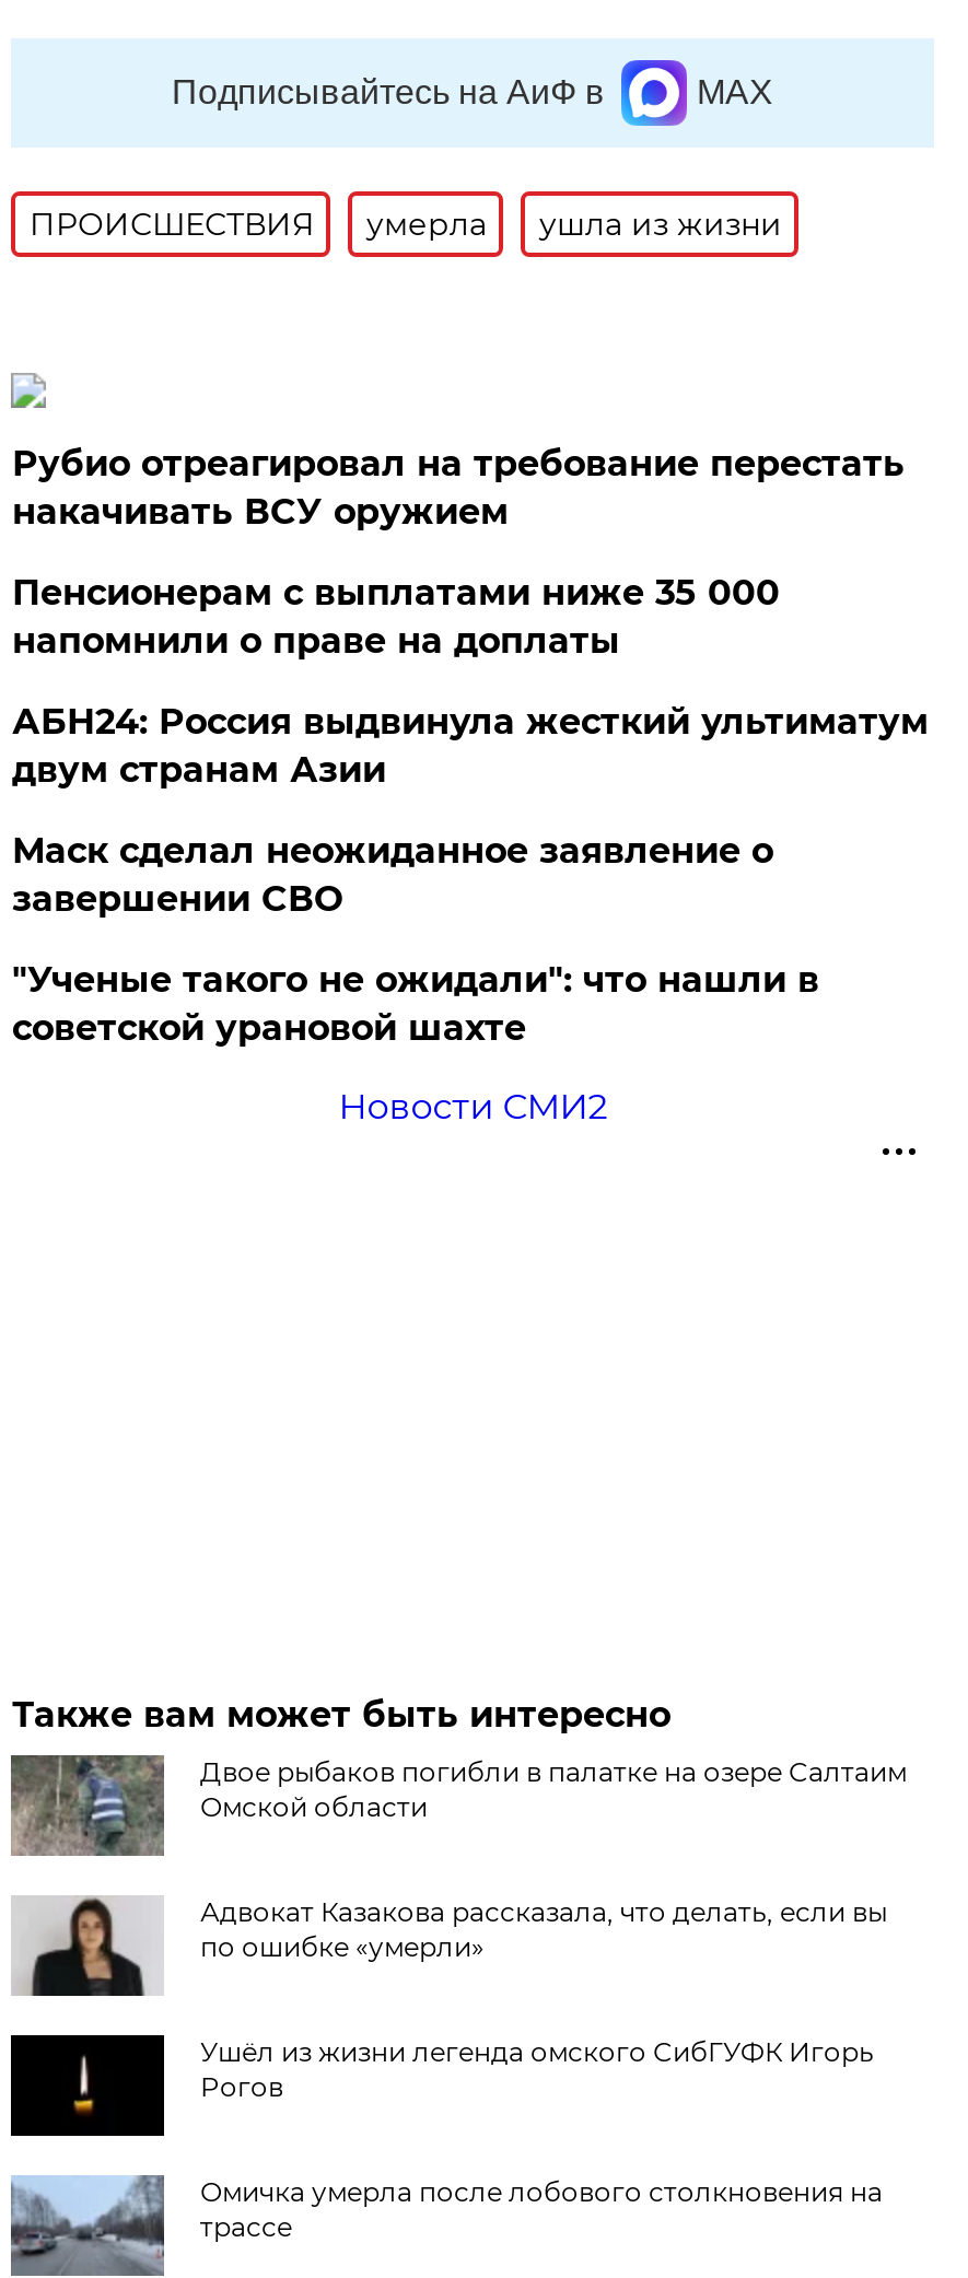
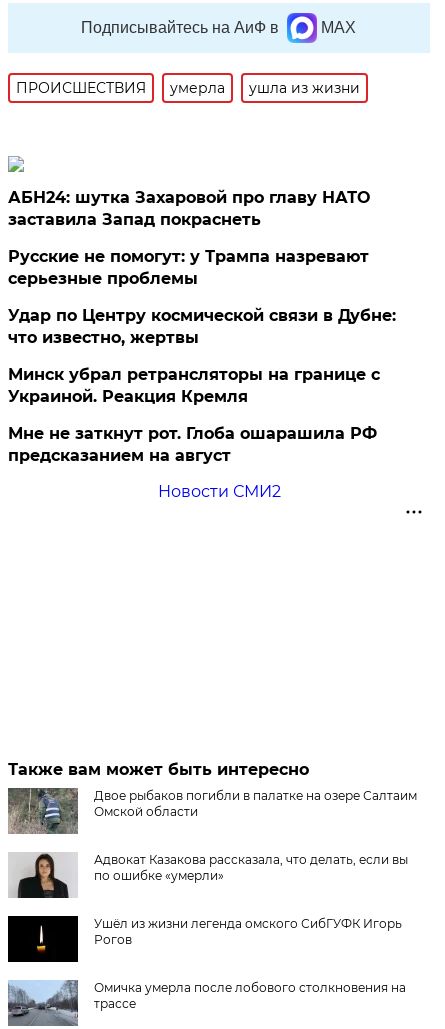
[12,443,904,533] Рубио отреагировал на требование перестать | накачивать ВСУ оружием -> [8,188,370,229] АБН24: шутка Захаровой про главу НАТО | заставила Запад покраснеть
[12,572,780,662] Пенсионерам с выплатами ниже 35 000 | напомнили о праве на доплаты -> [8,247,369,288] Русские не помогут: у Трампа назревают | серьезные проблемы
[12,701,928,791] АБН24: Россия выдвинула жесткий ультиматум | двум странам Азии -> [8,306,396,347] Удар по Центру космической связи в Дубне: | что известно, жертвы
[12,830,773,920] Маск сделал неожиданное заявление о | завершении СВО -> [8,365,380,406] Минск убрал ретрансляторы на границе с | Украиной. Реакция Кремля
[12,959,819,1049] "Ученые такого не ожидали": что нашли в | советской урановой шахте -> [8,424,377,465] Мне не заткнут рот. Глоба ошарашила РФ | предсказанием на август

